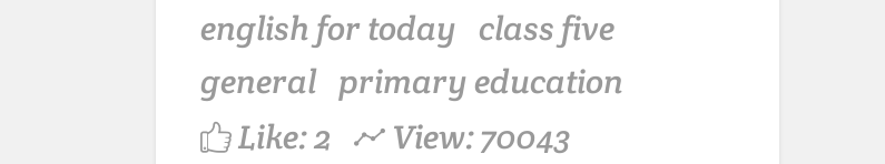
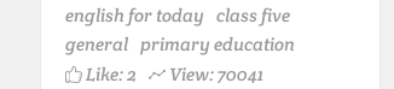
[238,115,570,157] Like:2 View: 70043 -> [86,63,263,85] Like:2 View: 70041

